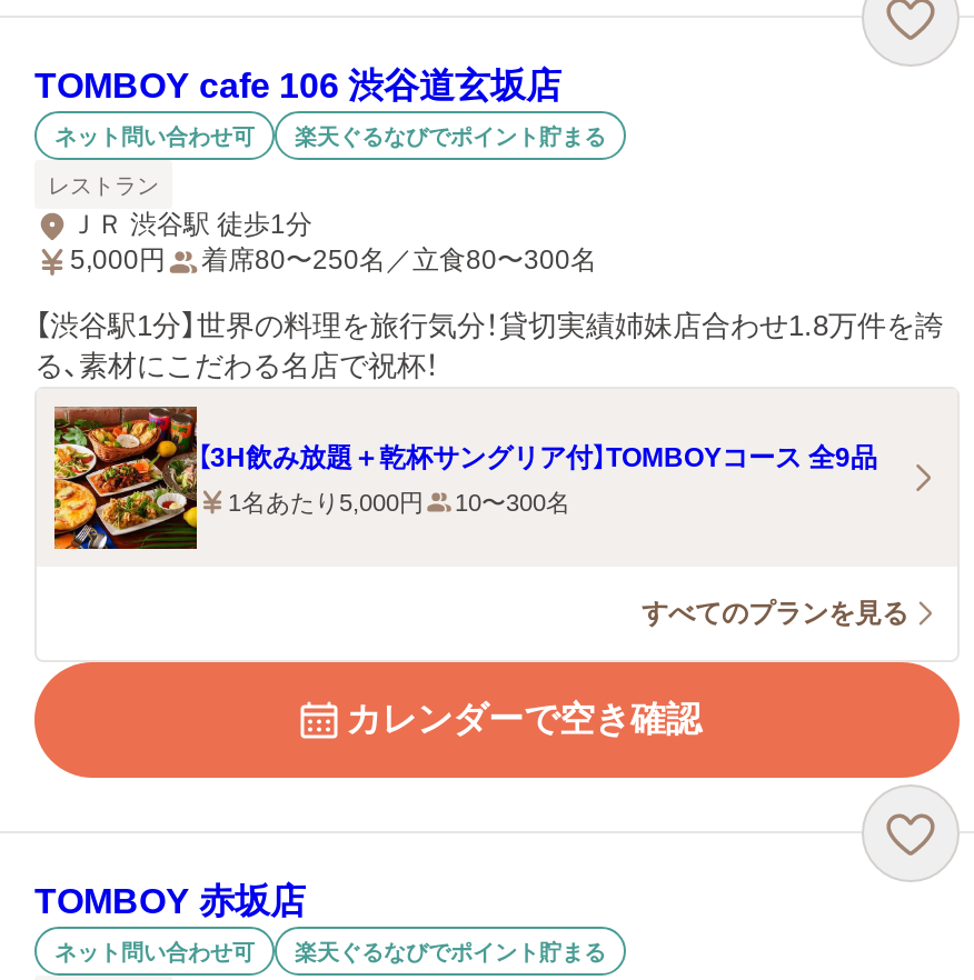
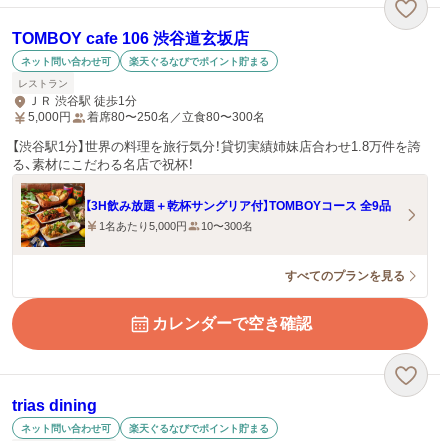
[34,882,306,920] TOMBOY 赤坂店 -> [12,397,97,414] trias dining

